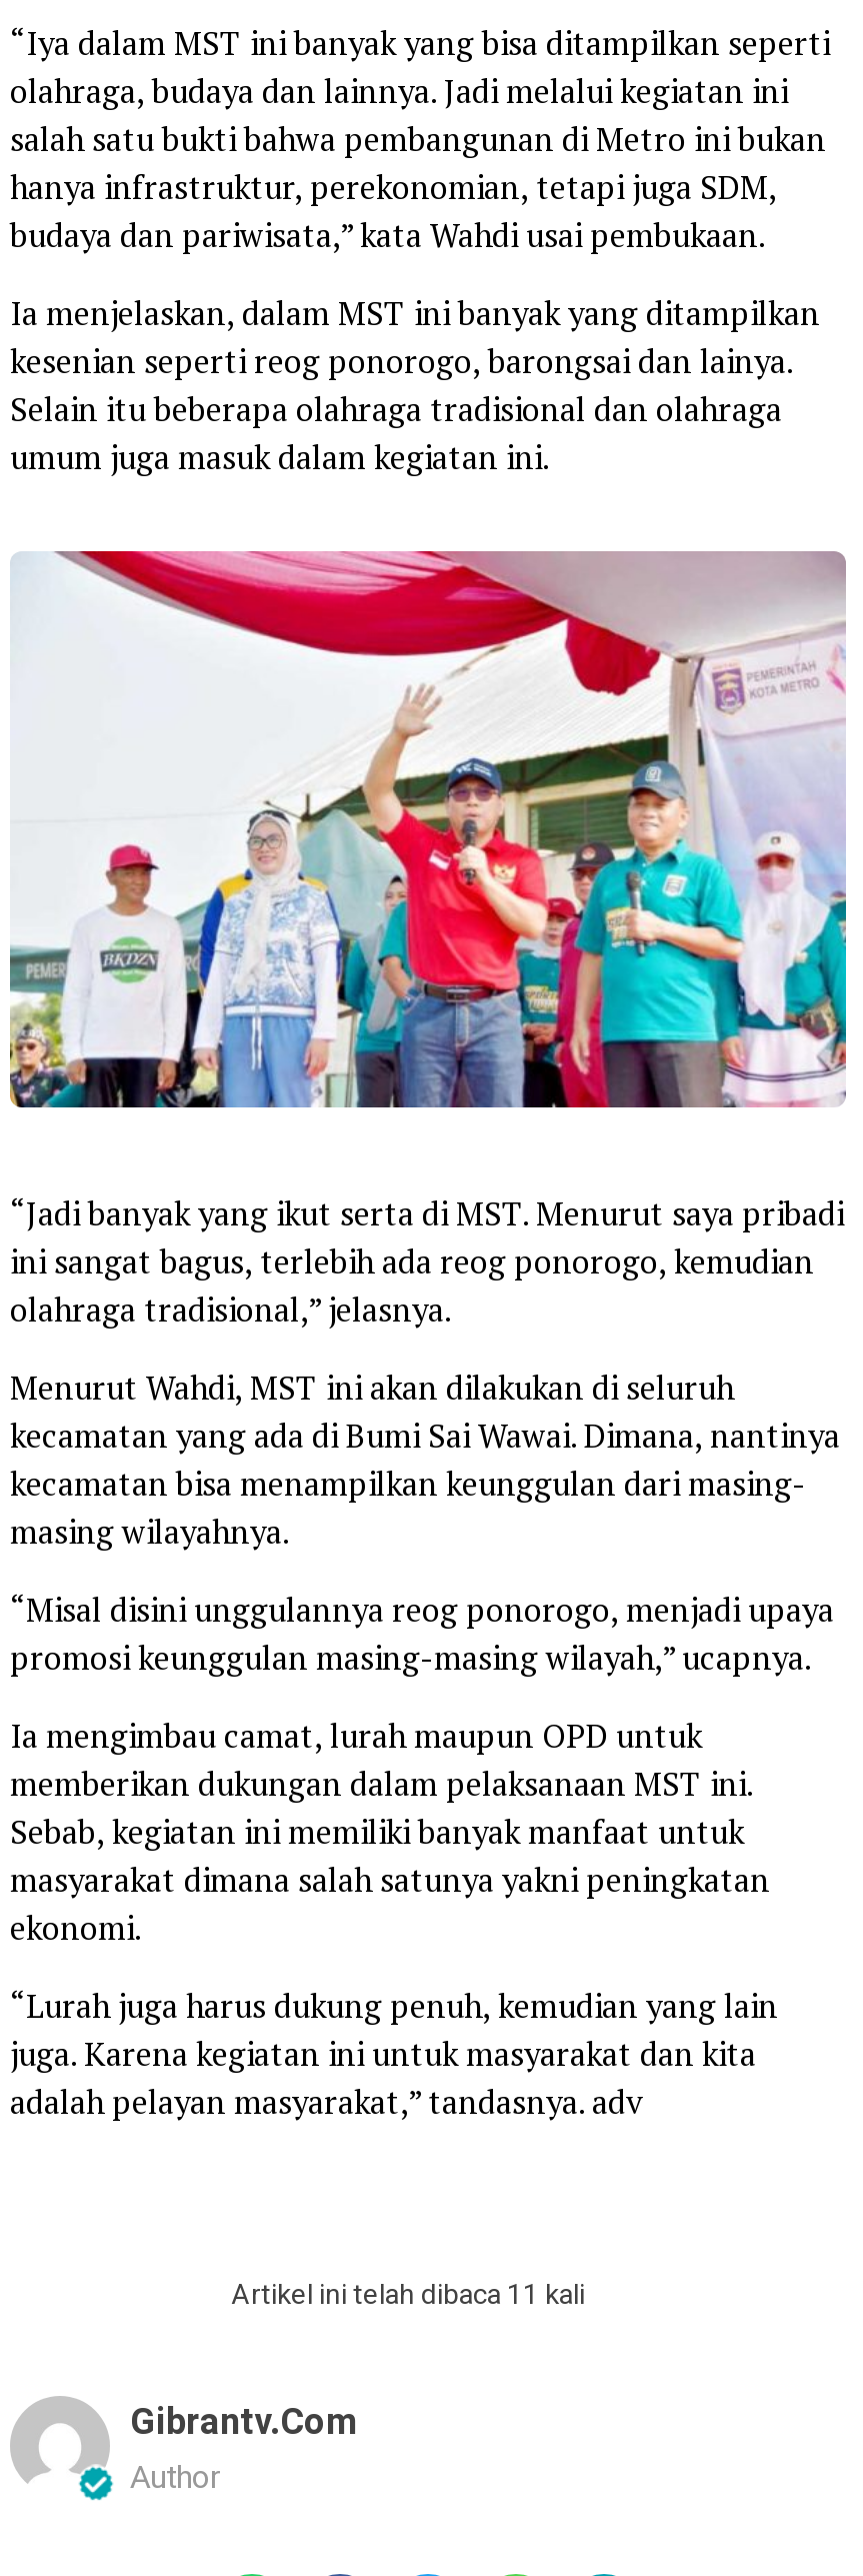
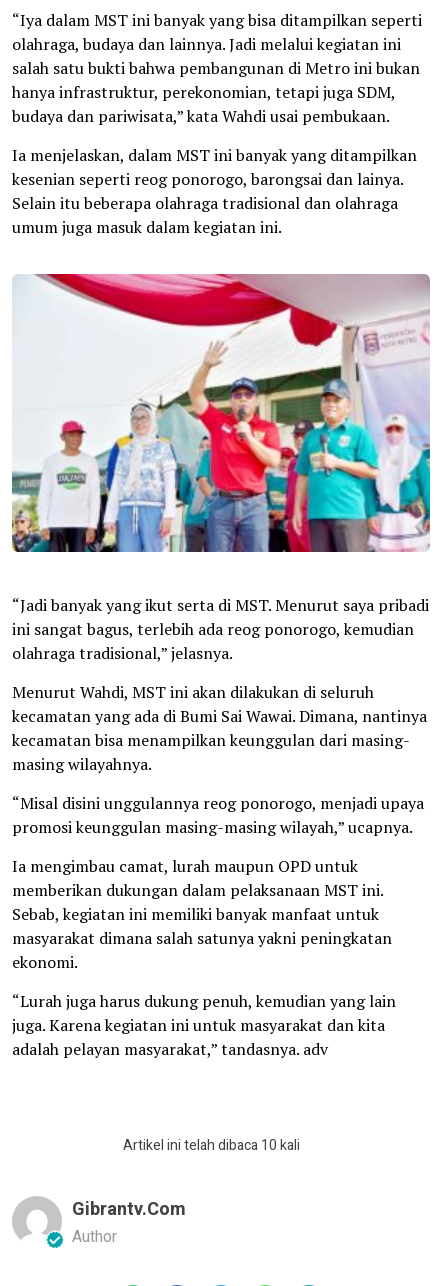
[231,2274,585,2316] Artikel ini telah dibaca 11 kali -> [122,1135,299,1156] Artikel ini telah dibaca 10 kali

